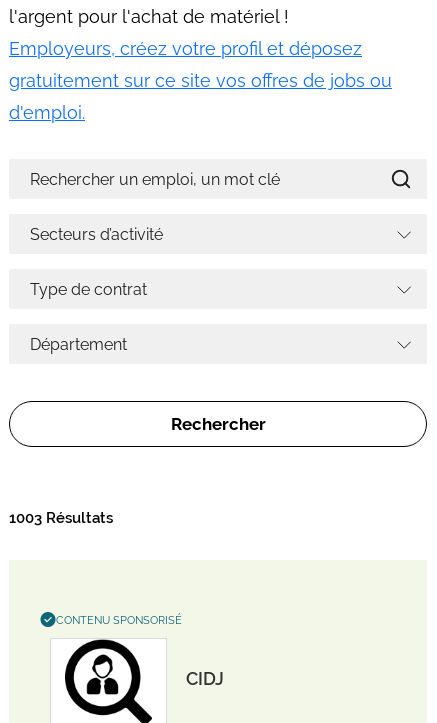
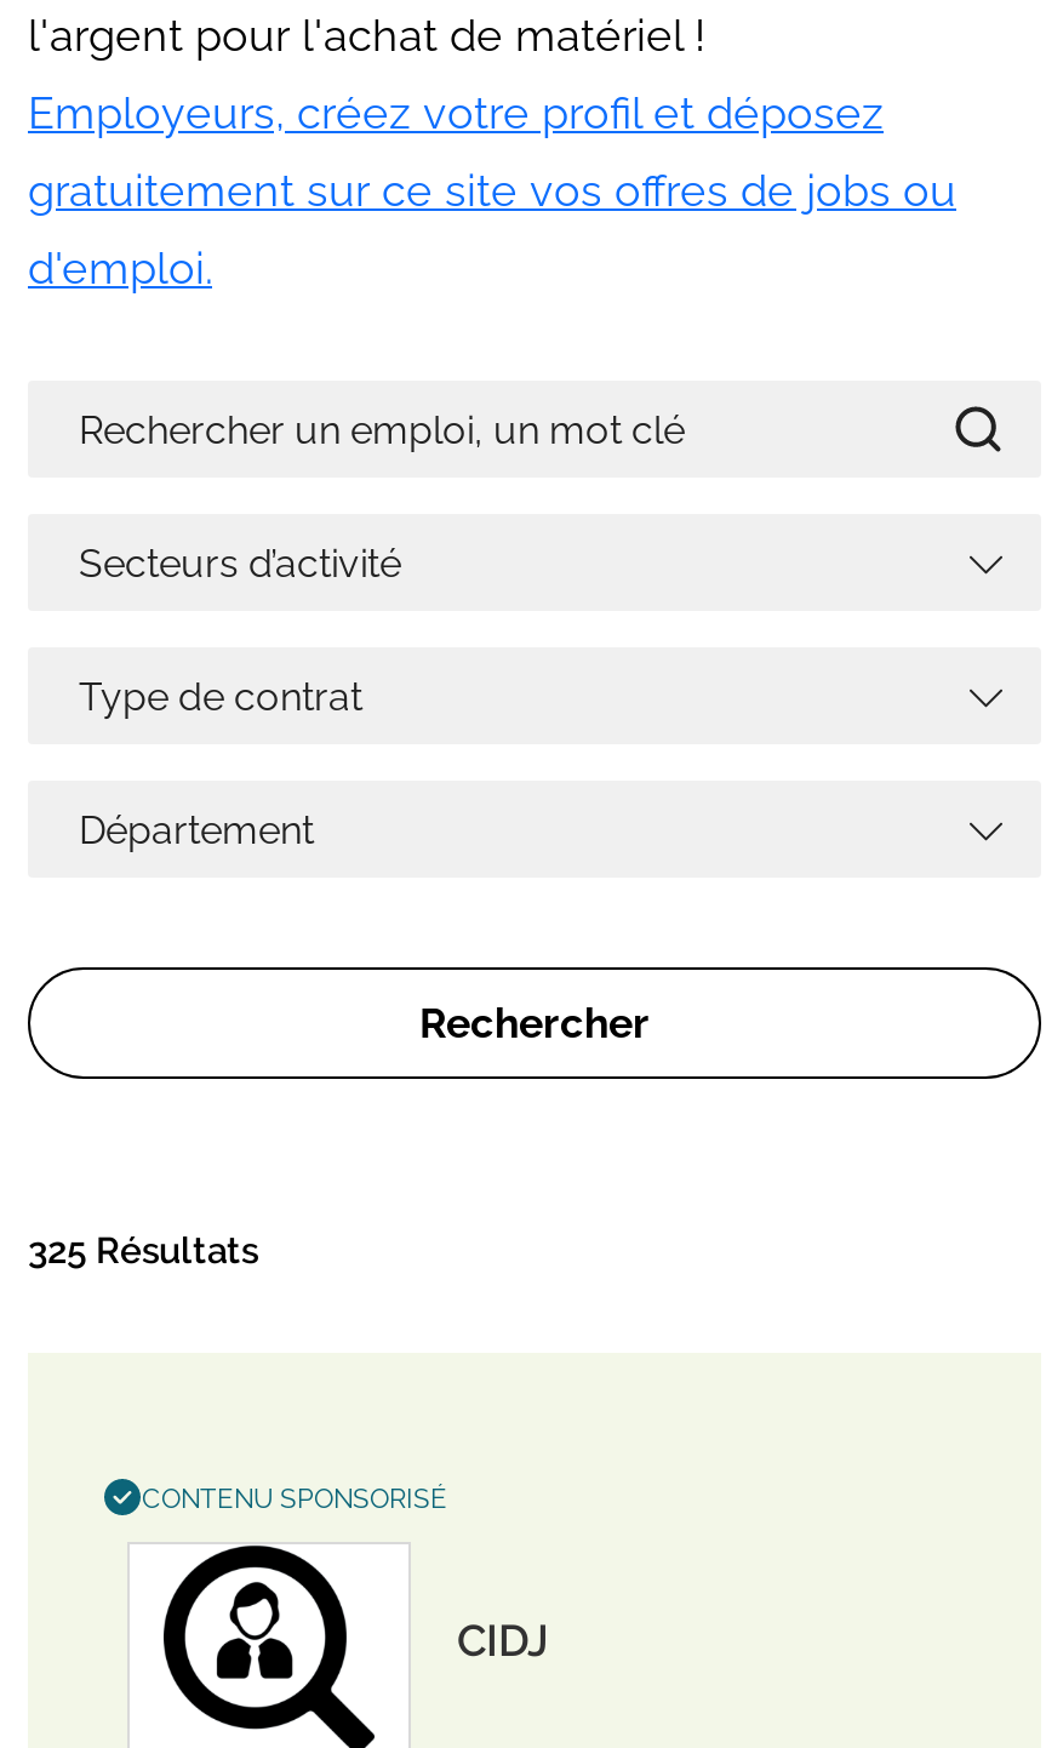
[9,509,113,527] 1003 Résultats -> [28,1230,258,1274] 325 Résultats

